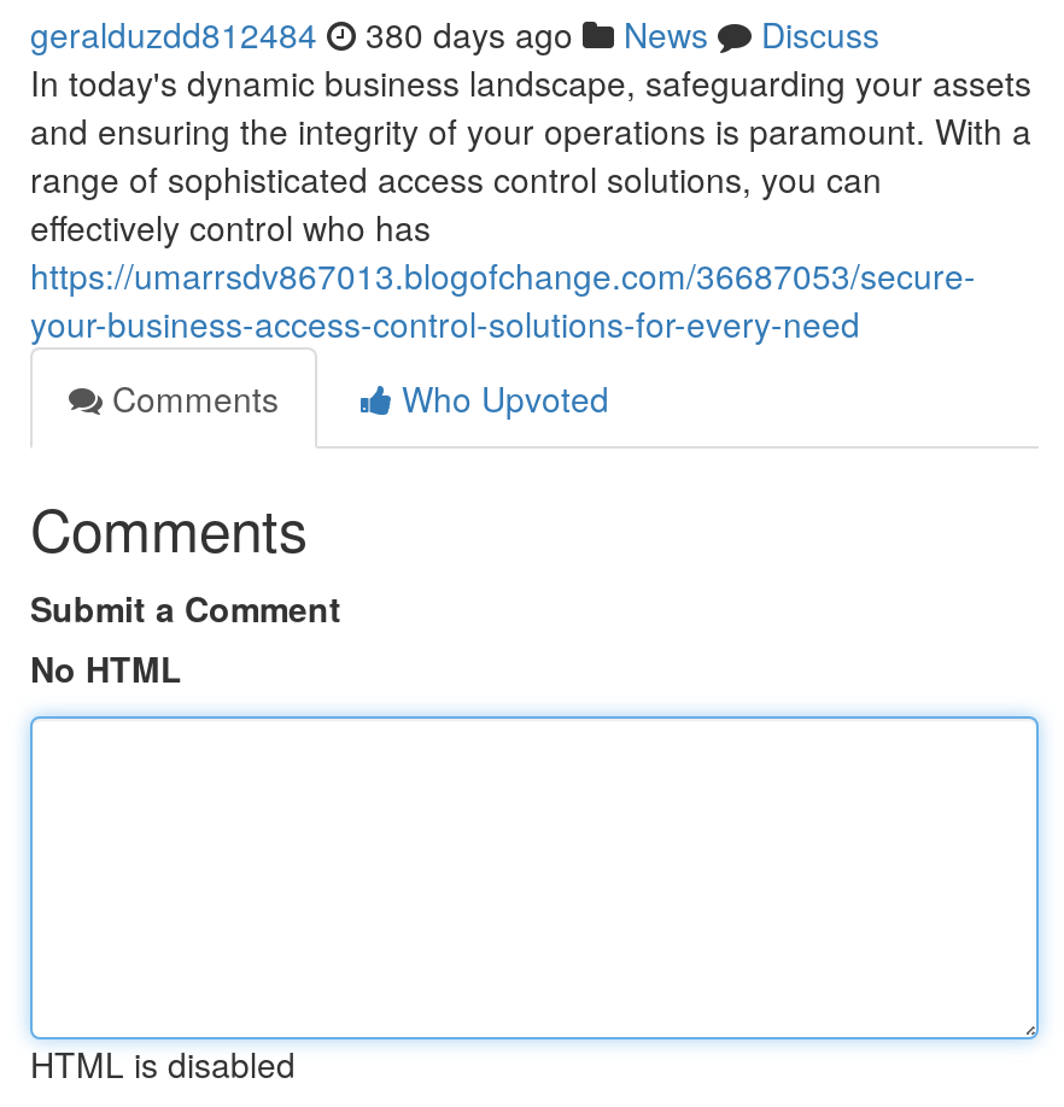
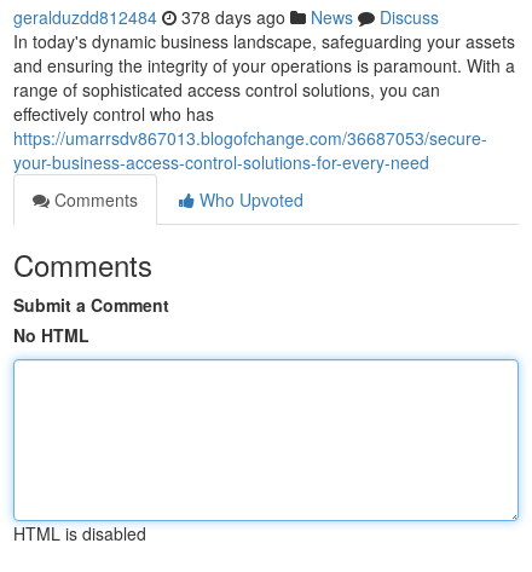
[30,10,879,58] geralduzdd812484 380 days ago News Discuss -> [13,5,439,29] geralduzdd812484 378 days ago News Discuss

